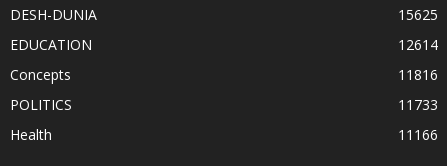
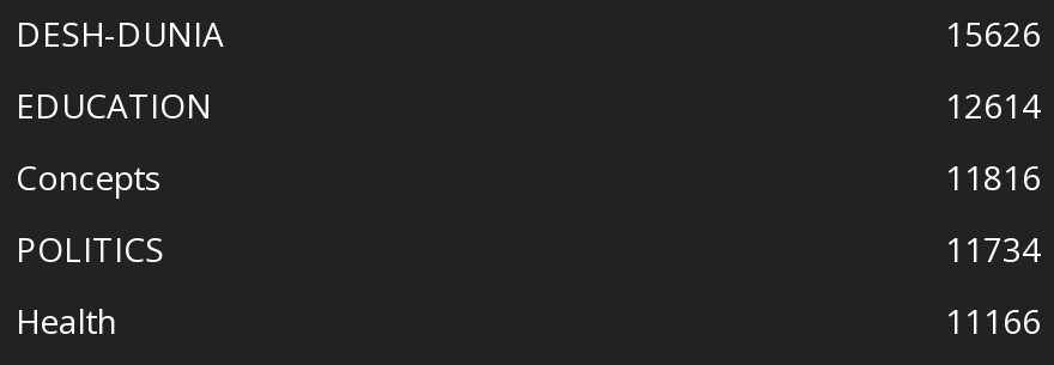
[398,5,438,24] 15625 -> [945,11,1041,57] 15626
[398,95,438,114] 11733 -> [945,227,1041,272] 11734

